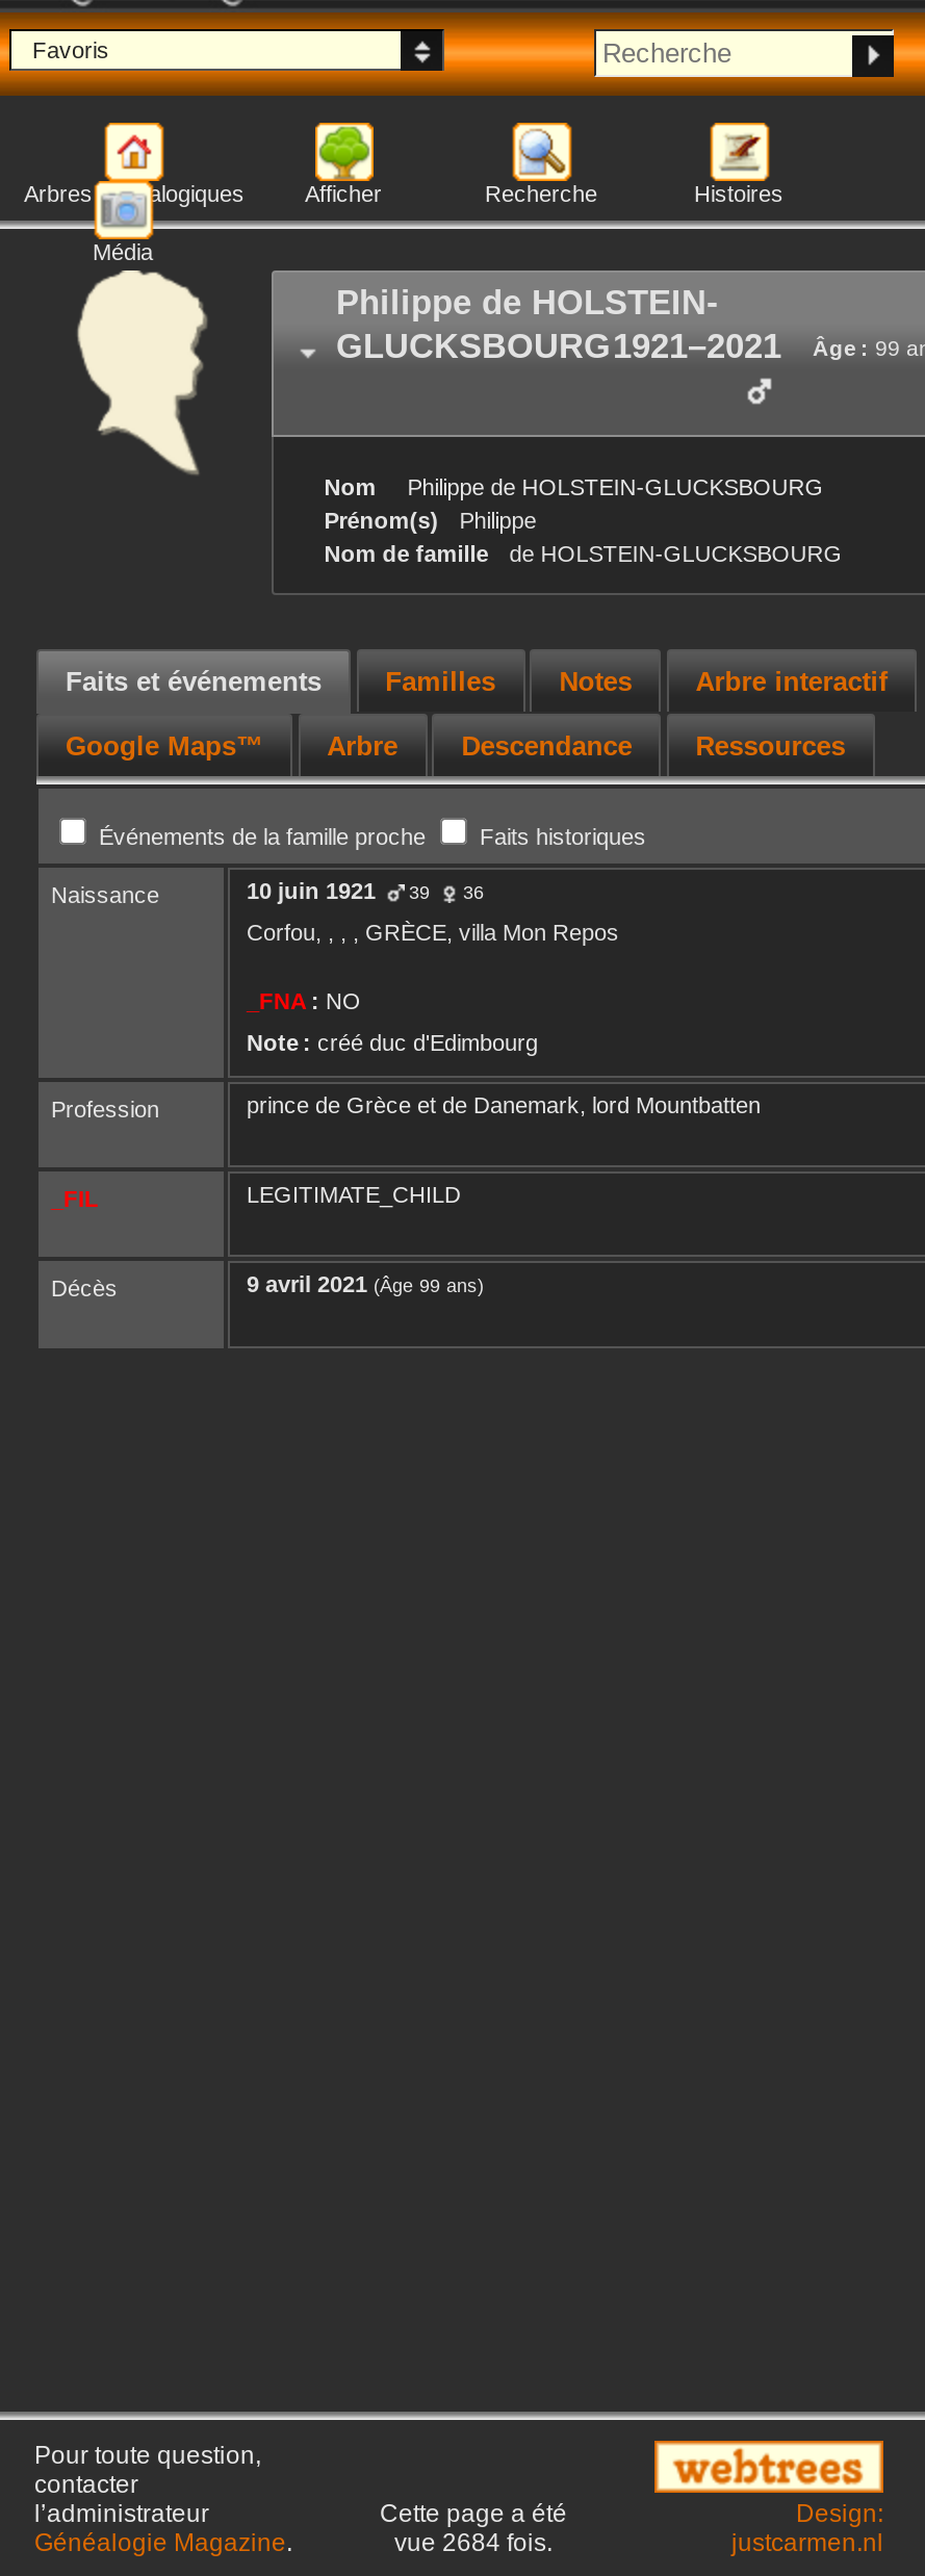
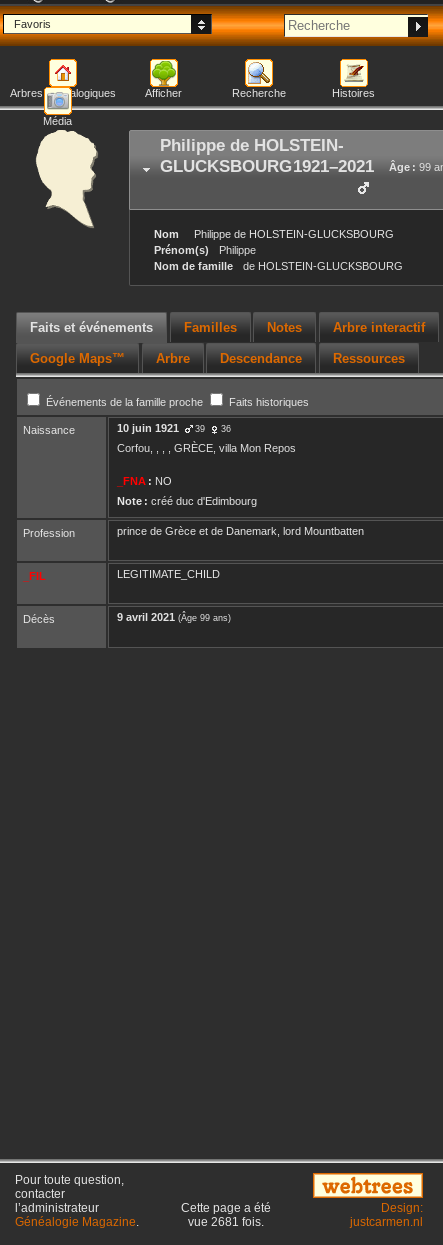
[394,2528,553,2557] vue 2684 fois. -> [188,1215,264,1229] vue 2681 fois.

